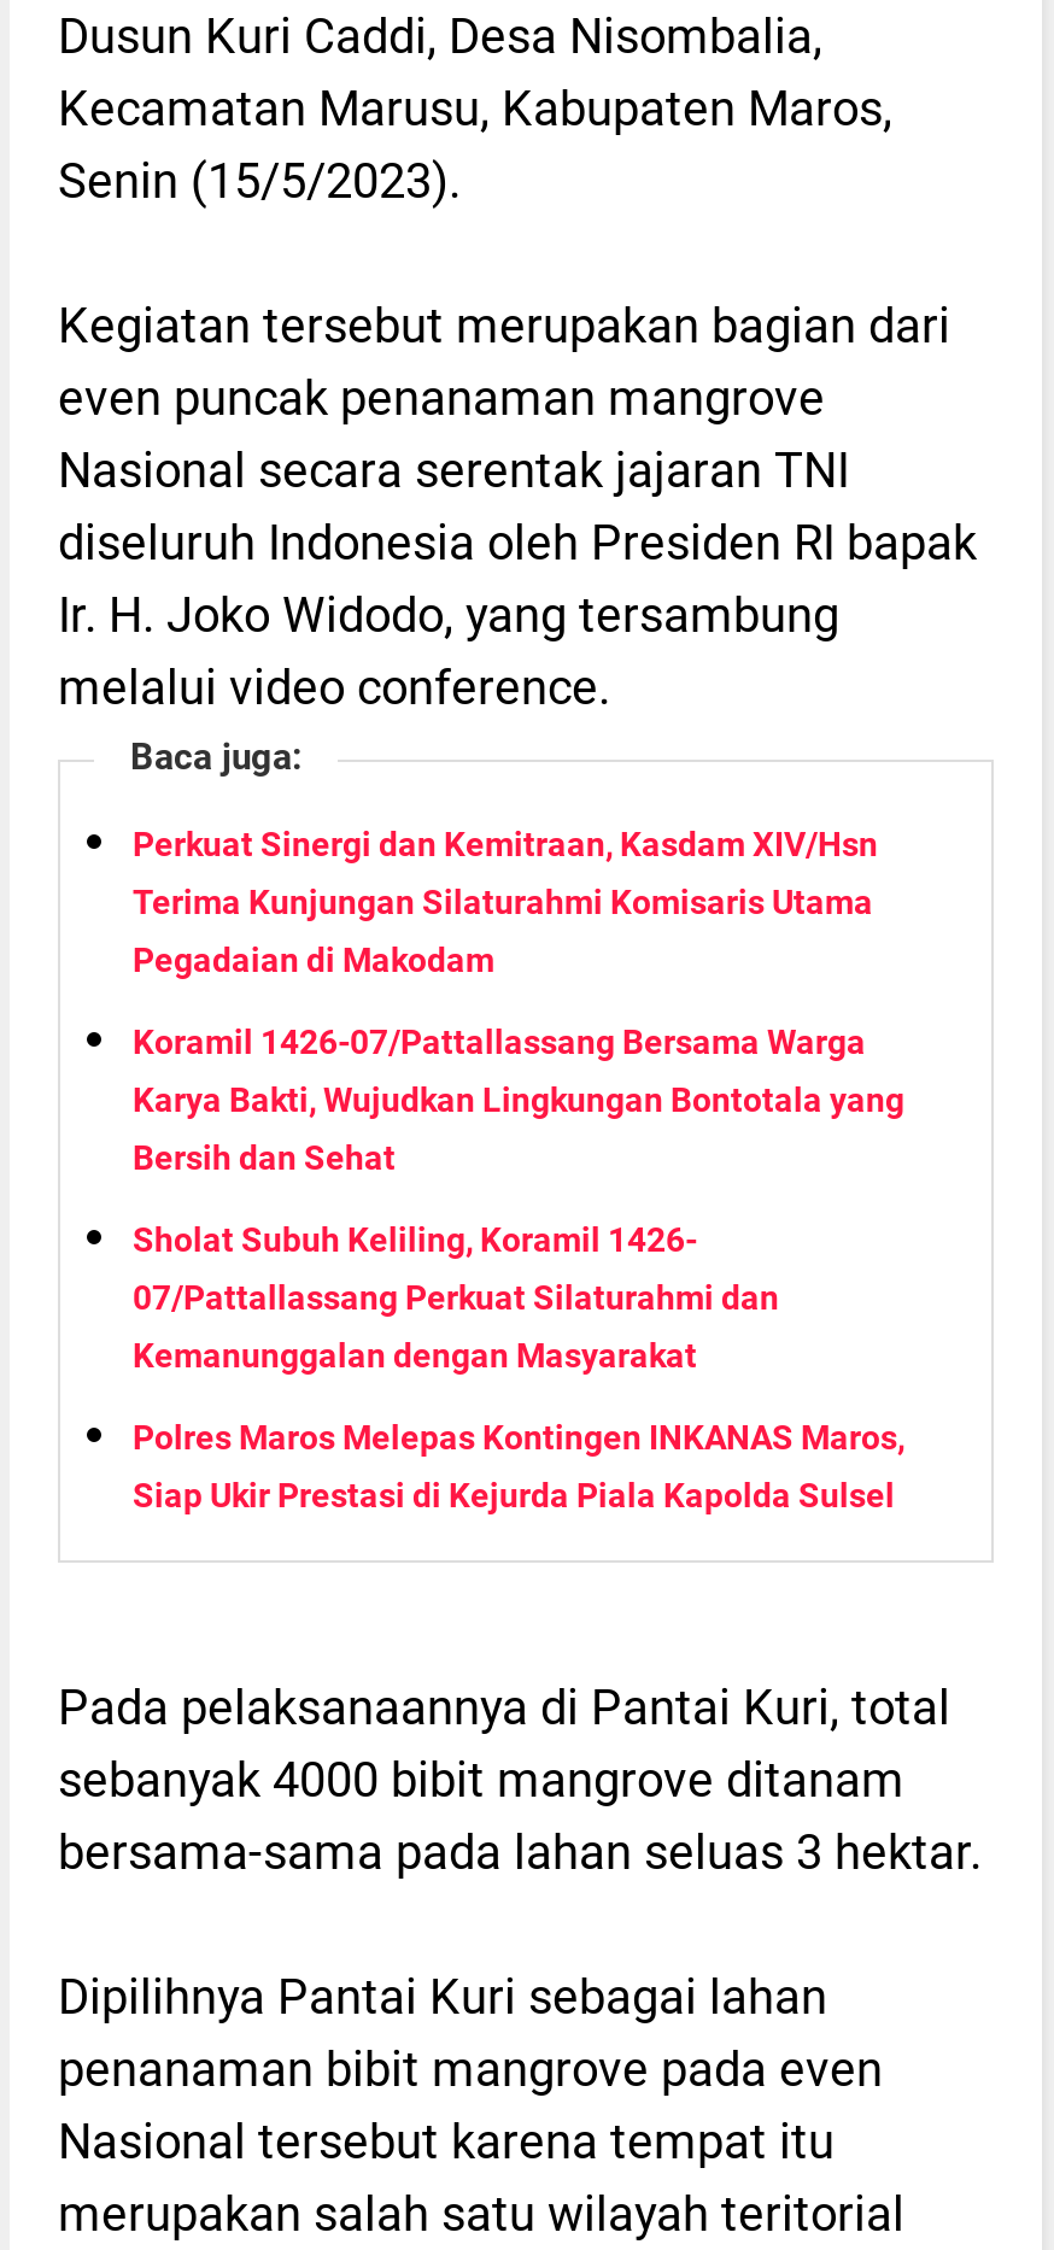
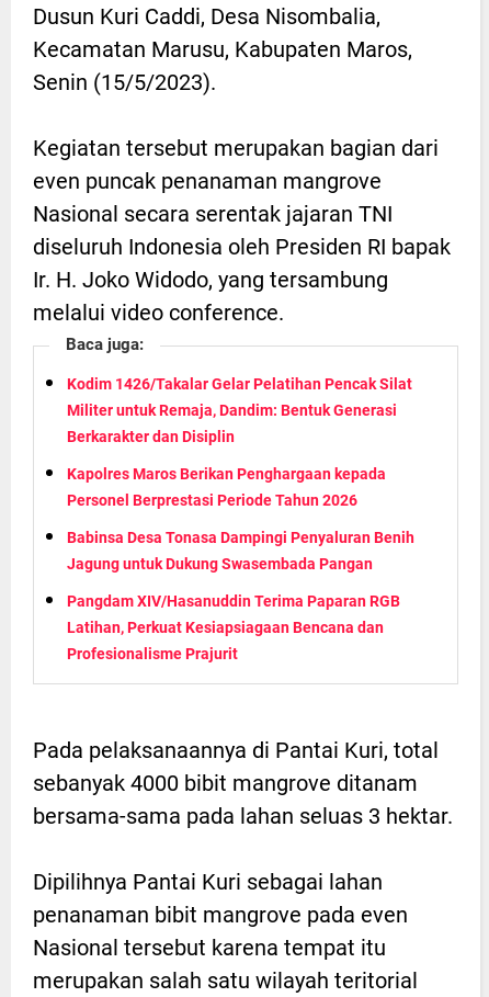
[133,825,904,1514] Perkuat Sinergi dan Kemitraan, Kasdam XIV/Hsn | Terima Kunjungan Silaturahmi Komisaris Utama | Pegadaian di Makodam | Koramil 1426-07/Pattallassang Bersama Warga | Karya Bakti, Wujudkan Lingkungan Bontotala yang | Bersih dan Sehat | Sholat Subuh Keliling, Koramil 1426- | 07/Pattallassang Perkuat Silaturahmi dan | Kemanunggalan dengan Masyarakat | Polres Maros Melepas Kontingen INKANAS Maros, | Siap Ukir Prestasi di Kejurda Piala Kapolda Sulsel -> [67,375,414,662] Kodim 1426/Takalar Gelar Pelatihan Pencak Silat | Militer untuk Remaja, Dandim: Bentuk Generasi | Berkarakter dan Disiplin | Kapolres Maros Berikan Penghargaan kepada | Personel Berprestasi Periode Tahun 2026 | Babinsa Desa Tonasa Dampingi Penyaluran Benih | Jagung untuk Dukung Swasembada Pangan | Pangdam XIV/Hasanuddin Terima Paparan RGB | Latihan, Perkuat Kesiapsiagaan Bencana dan | Profesionalisme Prajurit

